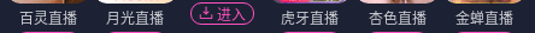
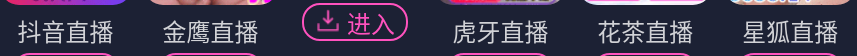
[19,10,77,27] 百灵直播 -> [18,16,114,46] 抖音直播
[106,10,164,27] 月光直播 -> [163,16,259,46] 金鹰直播
[368,10,426,27] 杏色直播 -> [597,16,693,46] 花茶直播
[456,10,513,27] 金蝉直播 -> [742,16,838,46] 星狐直播

